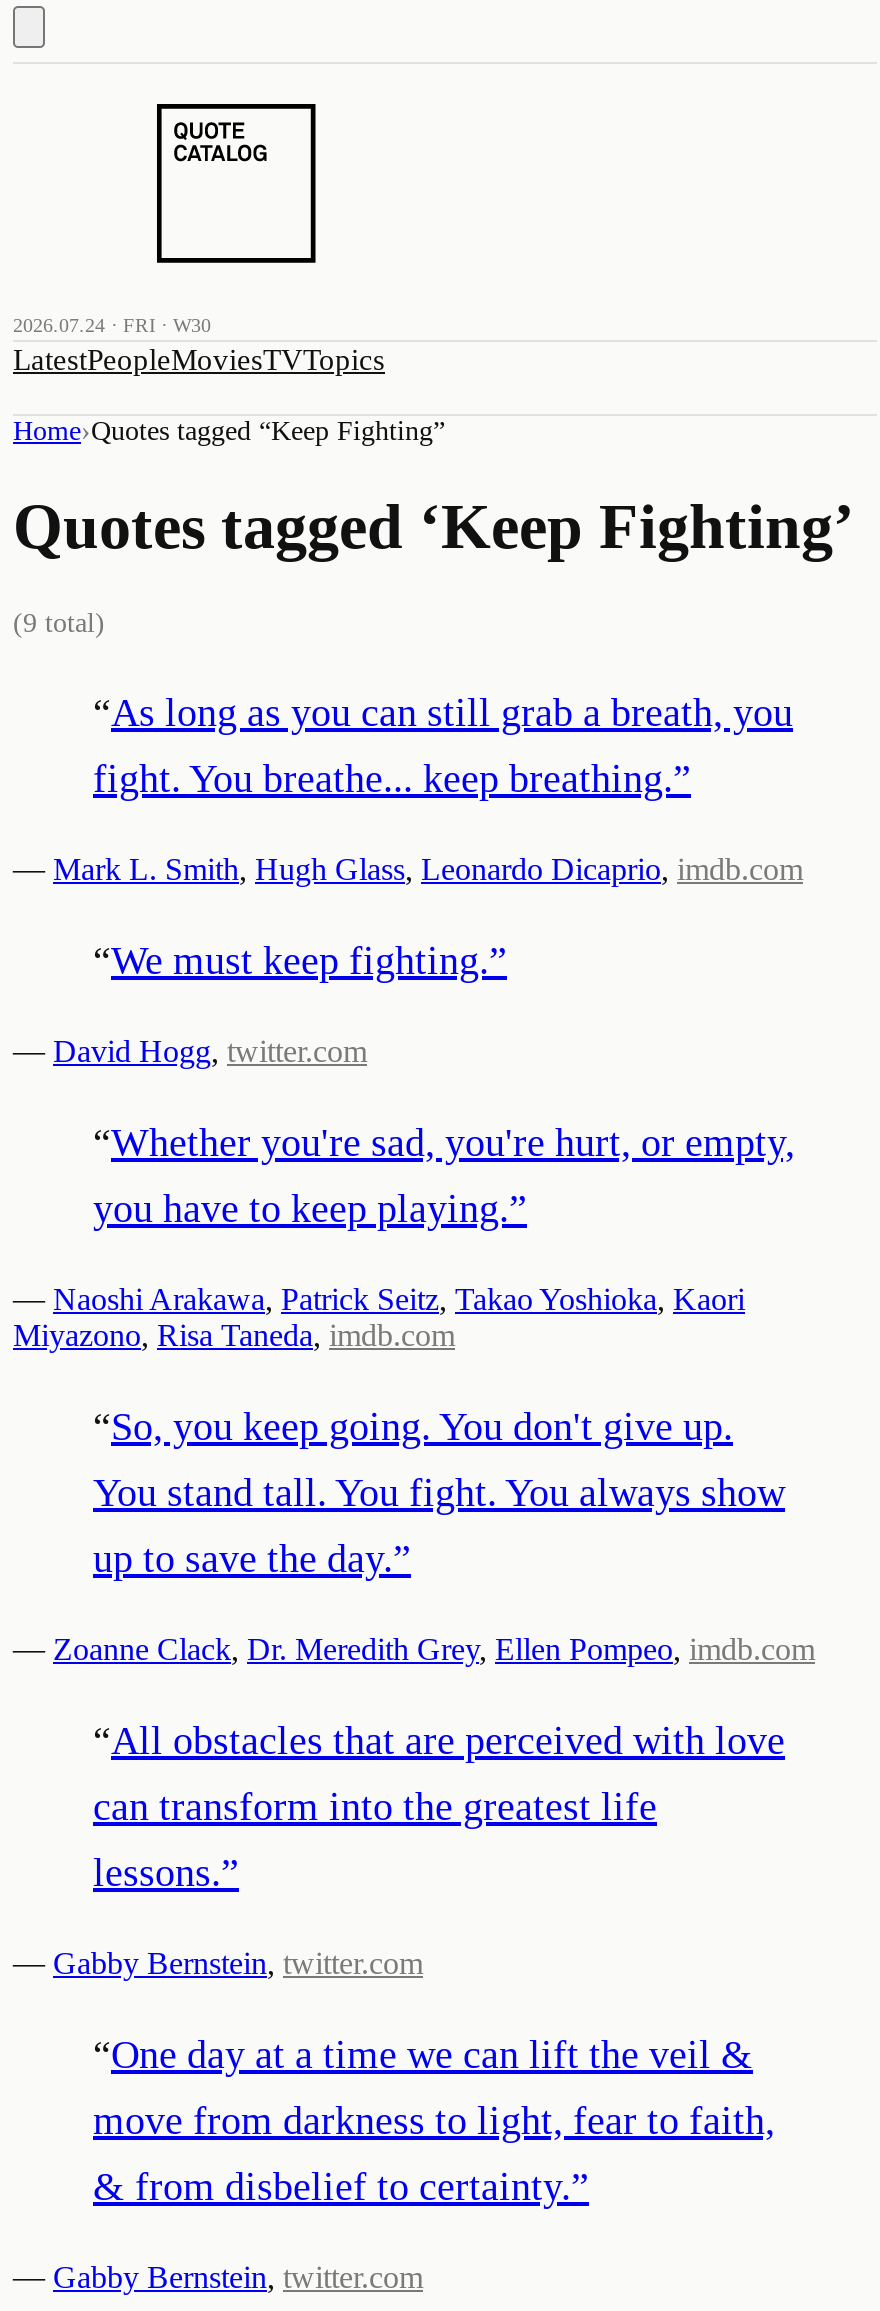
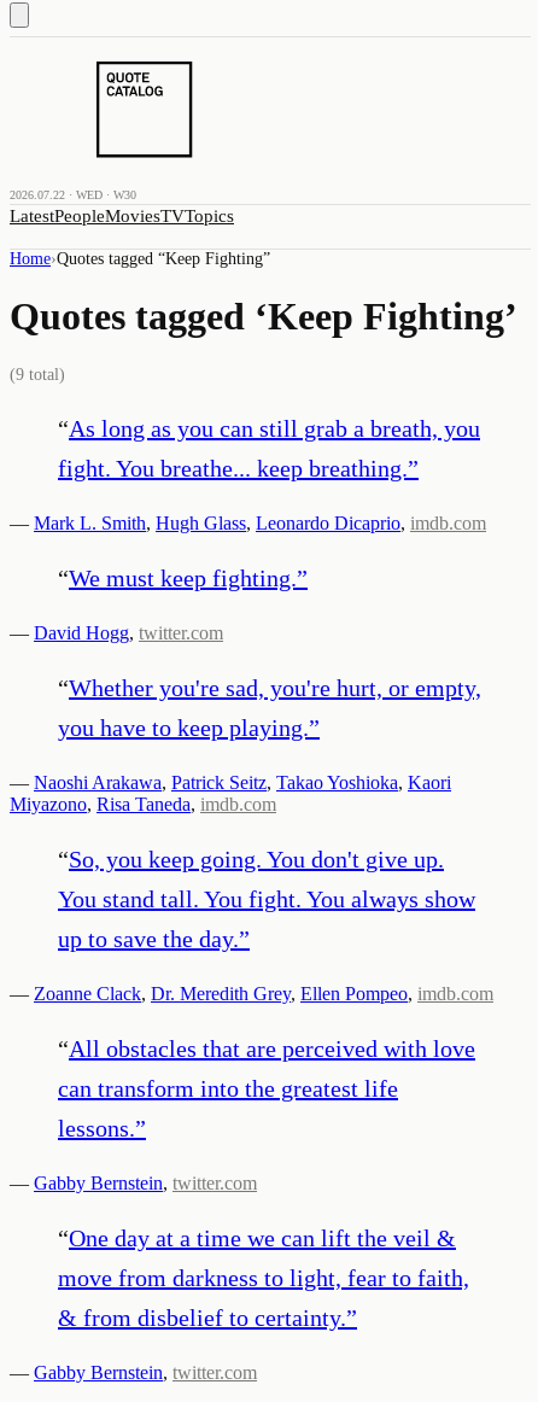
[13,314,211,336] 2026.07.24 · FRI · W30 -> [10,188,136,201] 2026.07.22 · WED · W30

